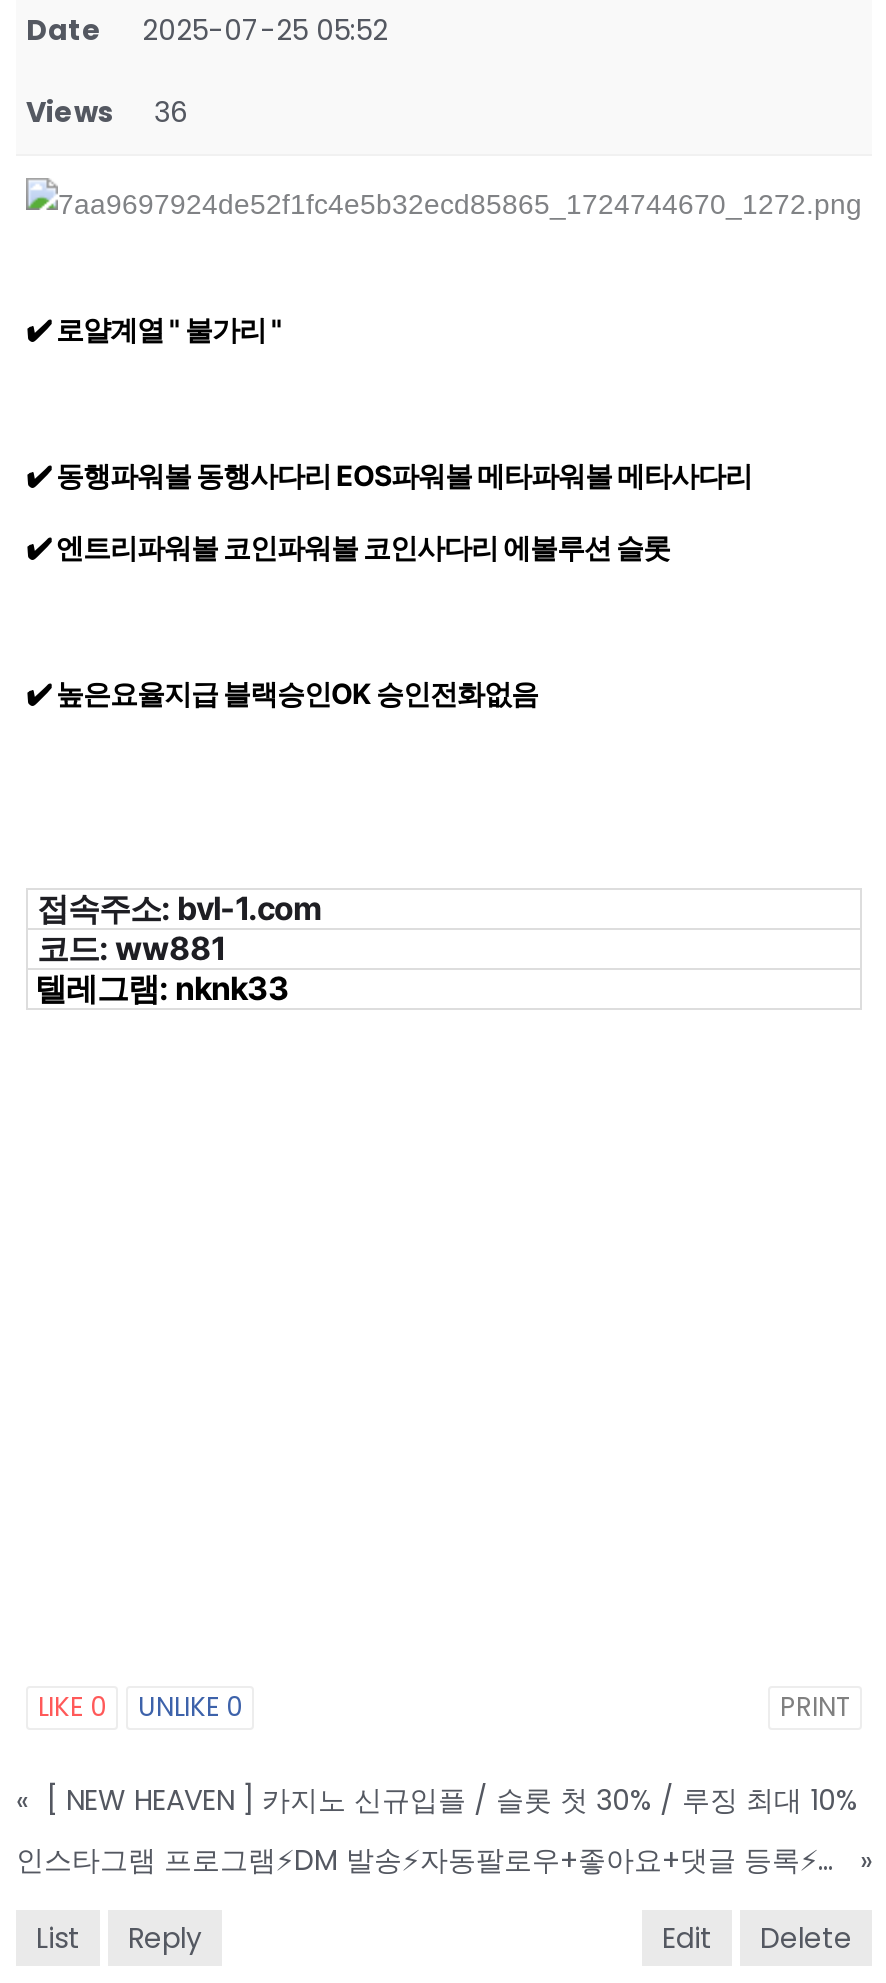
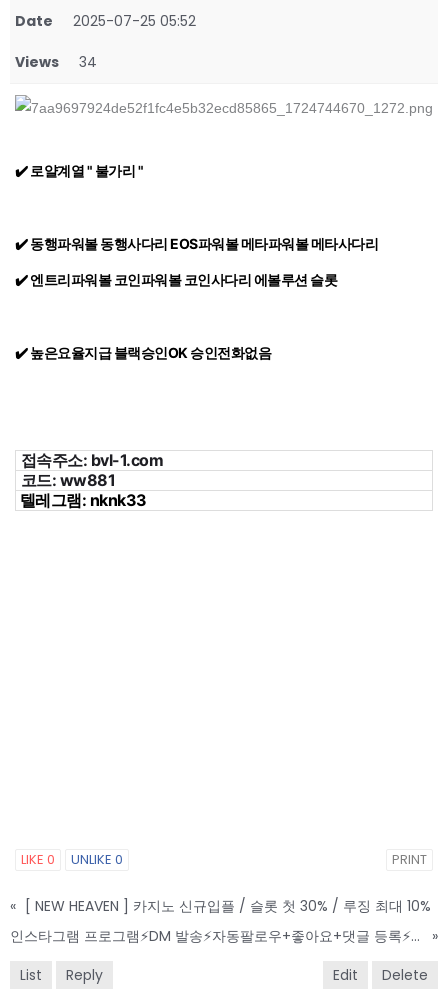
[26,92,188,132] Views 36 -> [15,52,97,72] Views 34

